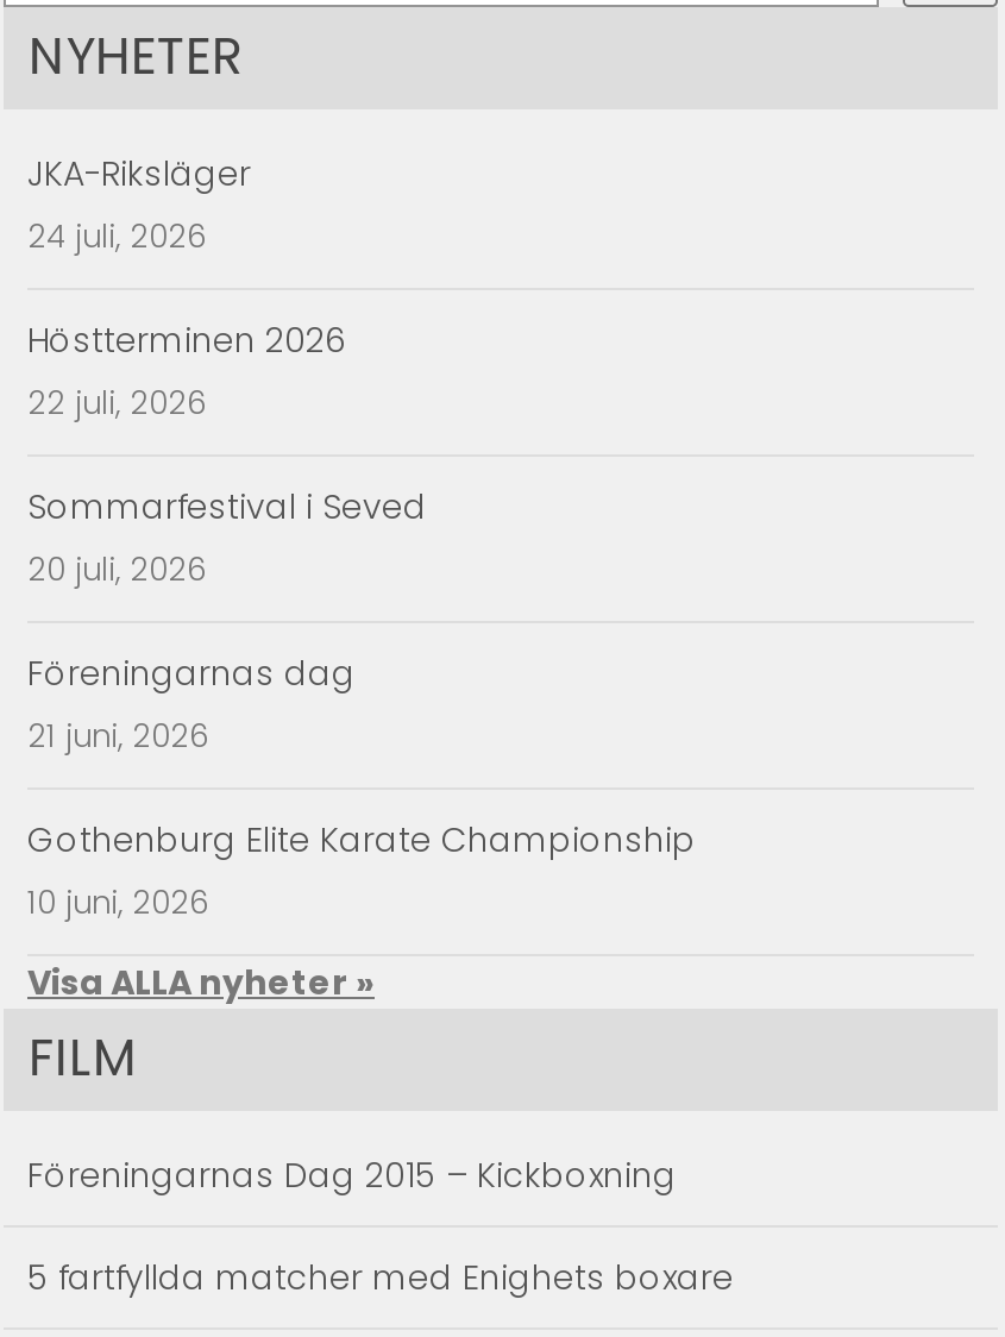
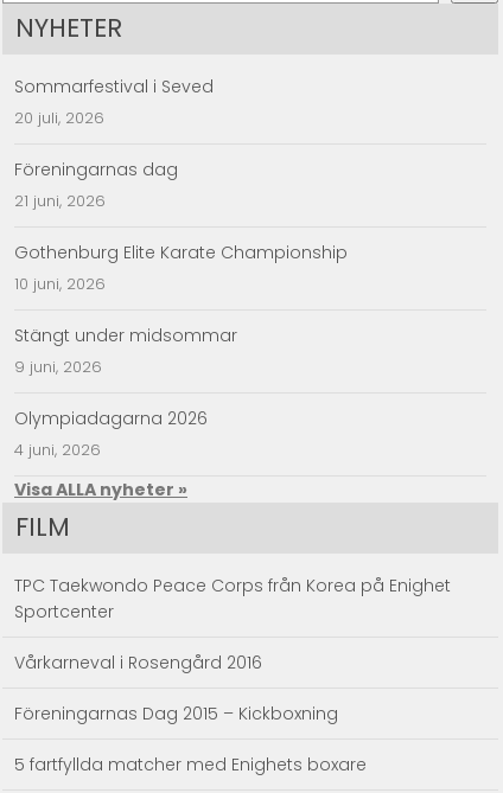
[27,150,346,426] JKA-Riksläger | 24 juli, 2026 | Höstterminen 2026 | 22 juli, 2026 -> none
moved [27,483,696,925] -> [14,75,348,295]: Sommarfestival i Seved | 20 juli, 2026 | Föreningarnas dag | 21 juni, 2026 | Gothenburg Elite Karate Championship | 10 juni, 2026
none -> [14,324,237,461] Stängt under midsommar | 9 juni, 2026 | Olympiadagarna 2026 | 4 juni, 2026
none -> [14,574,451,675] TPC Taekwondo Peace Corps från Korea på Enighet | Sportcenter | Vårkarneval i Rosengård 2016

